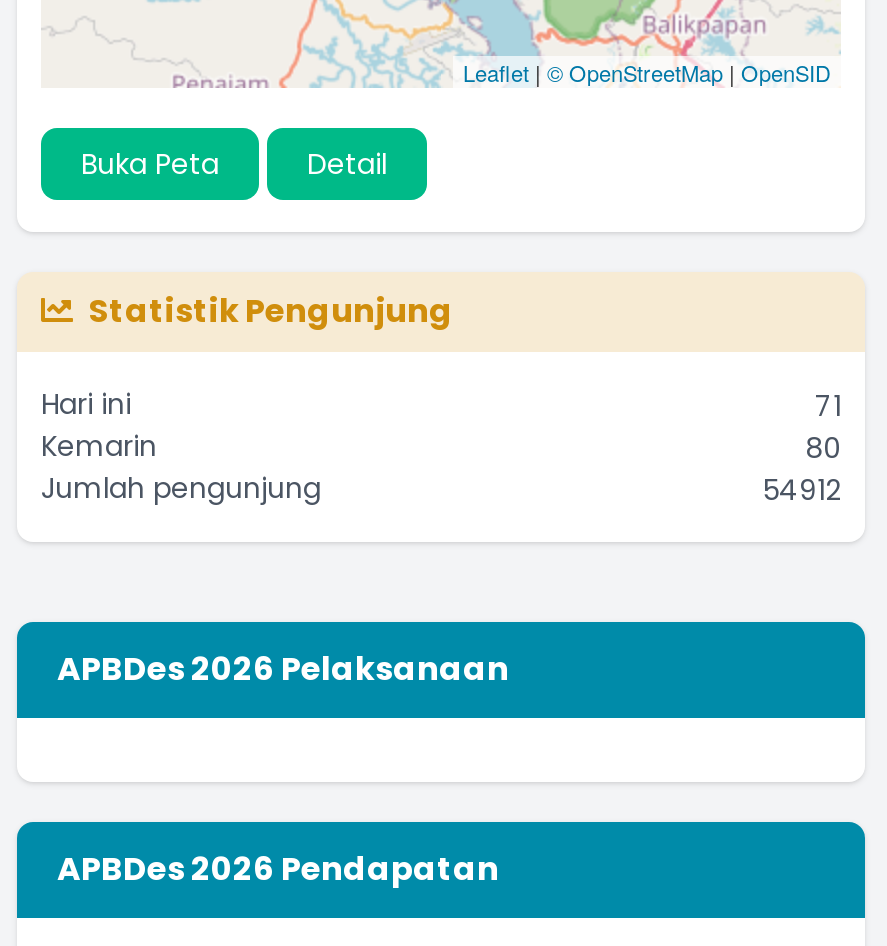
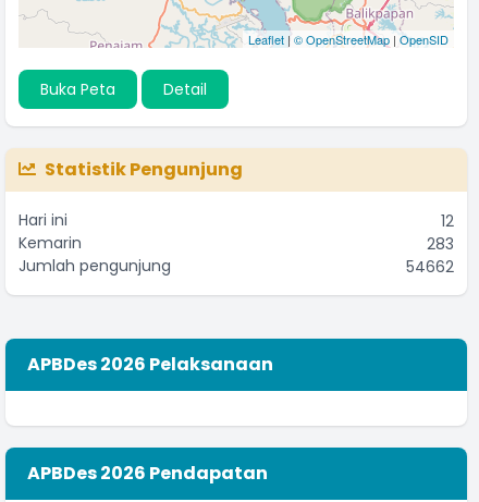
[815,386,841,426] 71 -> [441,210,454,232] 12
[805,428,841,468] 80 -> [427,233,454,255] 283
[763,470,841,510] 54912 -> [406,256,454,278] 54662

